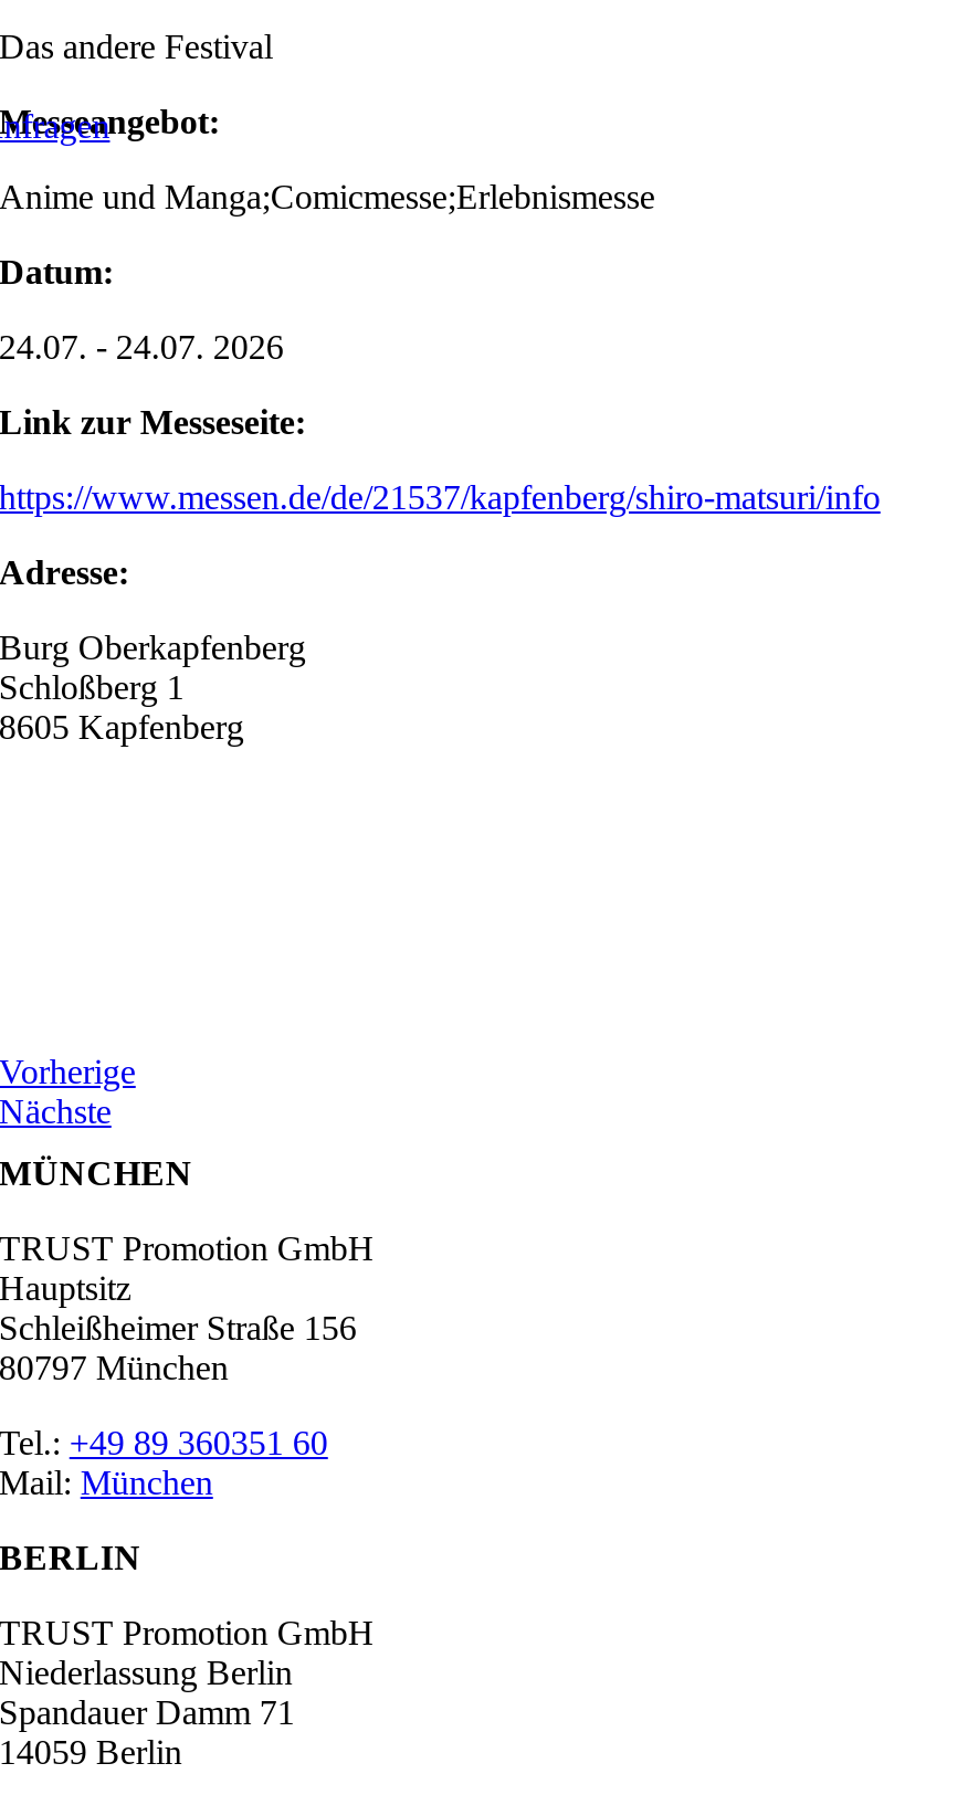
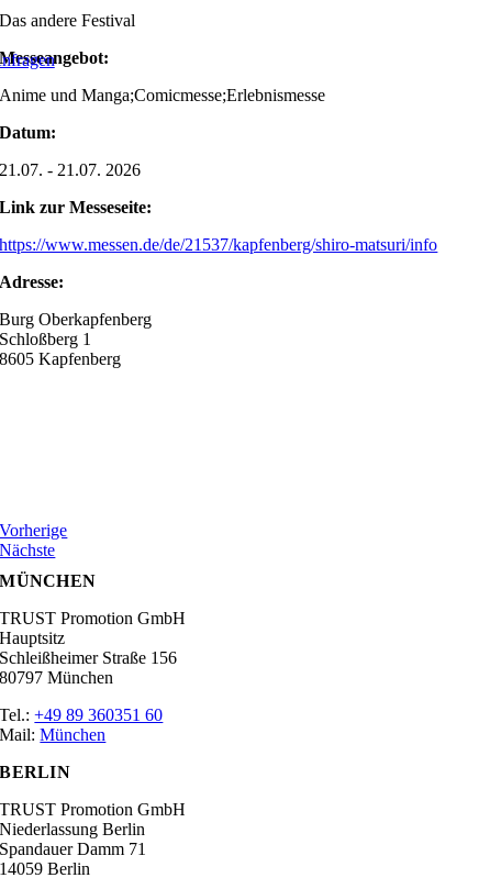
[0,328,284,366] 24.07. - 24.07. 2026 -> [0,160,141,179] 21.07. - 21.07. 2026

